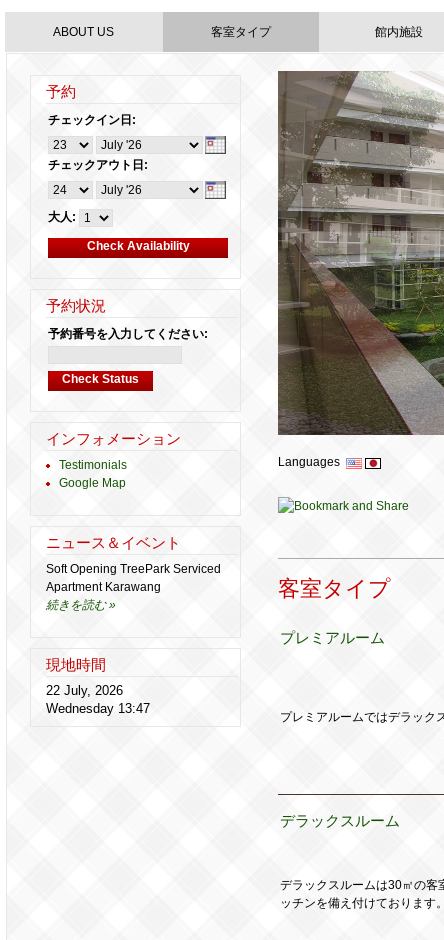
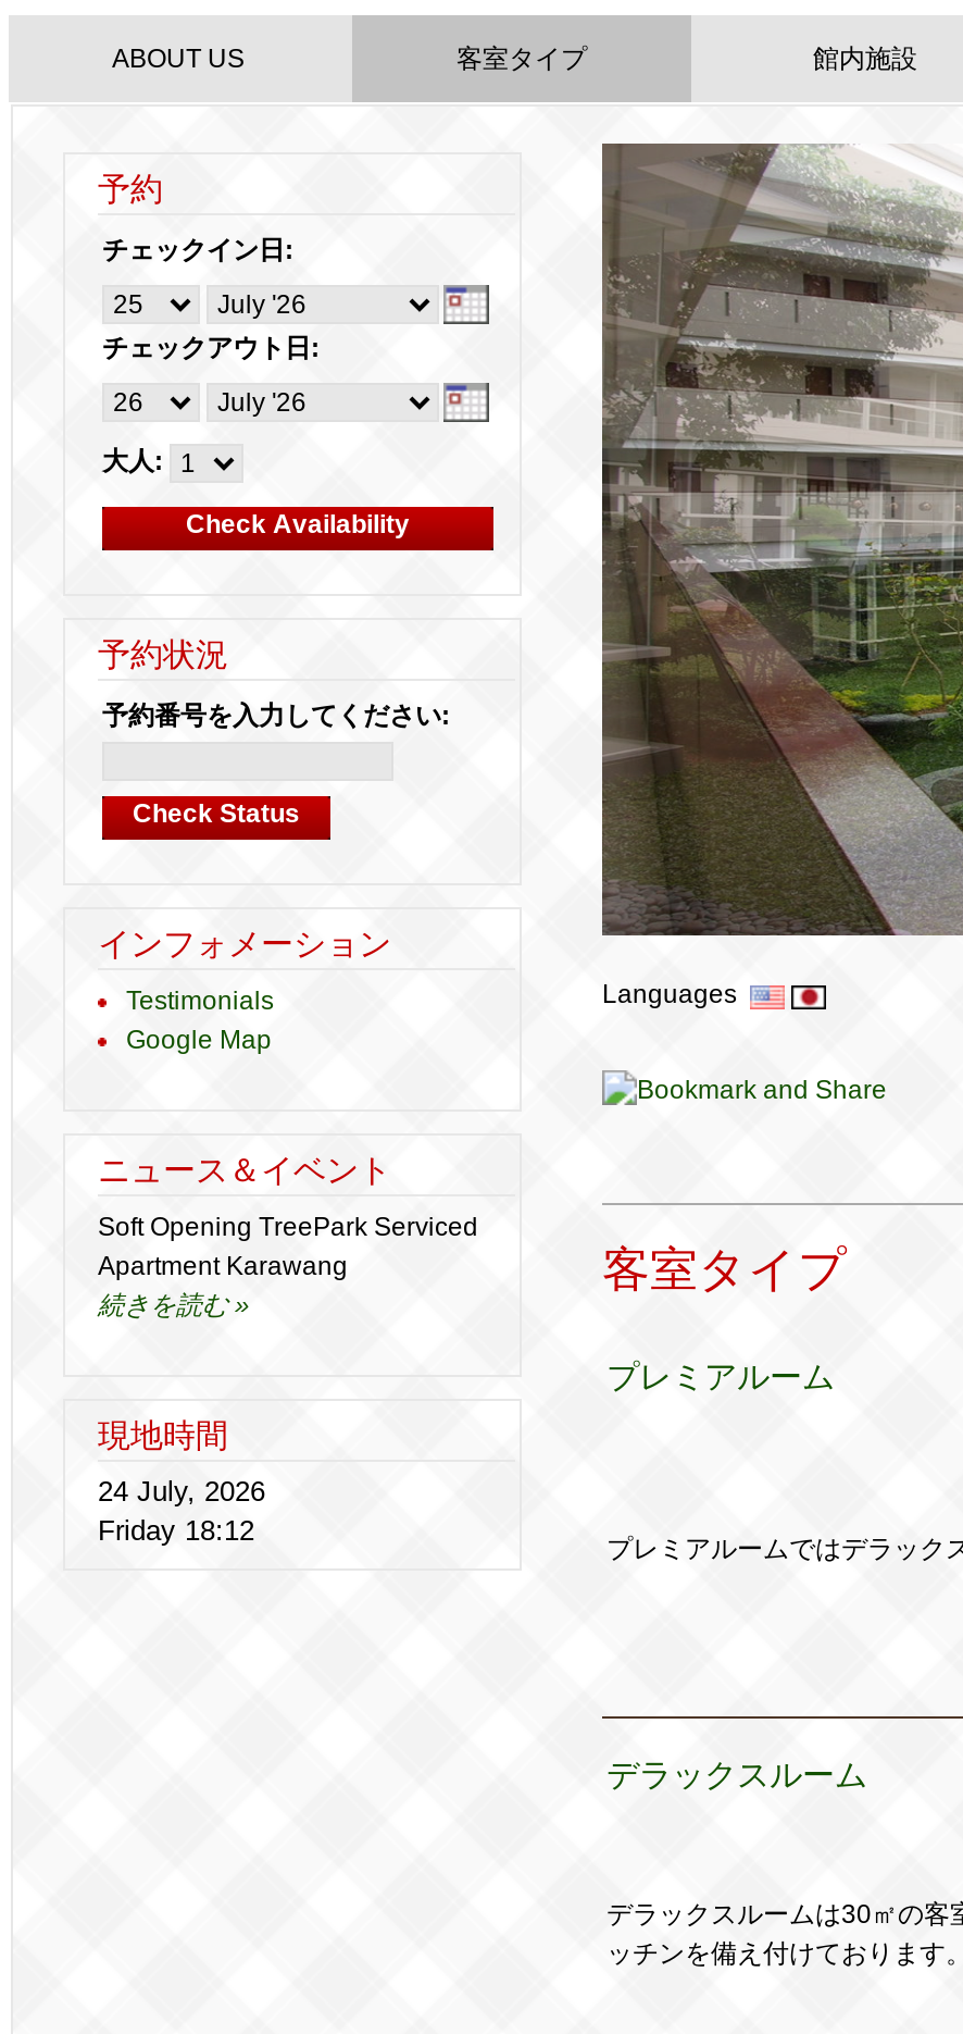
[46,683,150,716] 22 July, 2026 | Wednesday 13:47 -> [98,1475,265,1547] 24 July, 2026 | Friday 18:12

